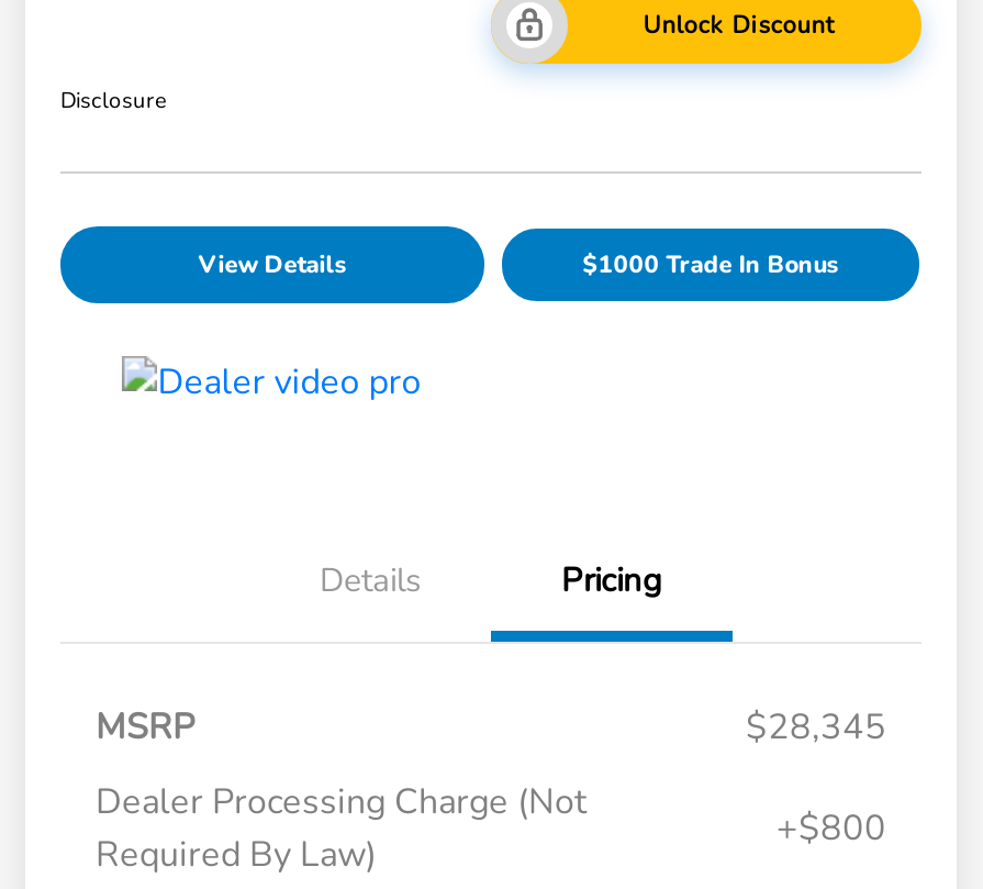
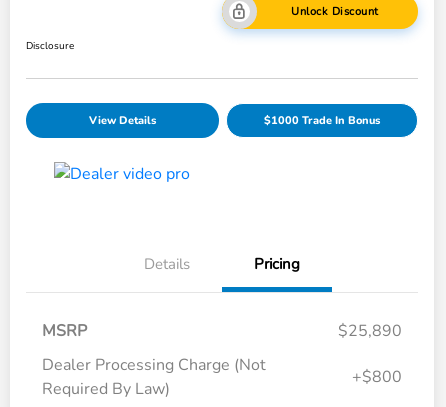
[746,702,886,751] $28,345 -> [338,319,402,341] $25,890

